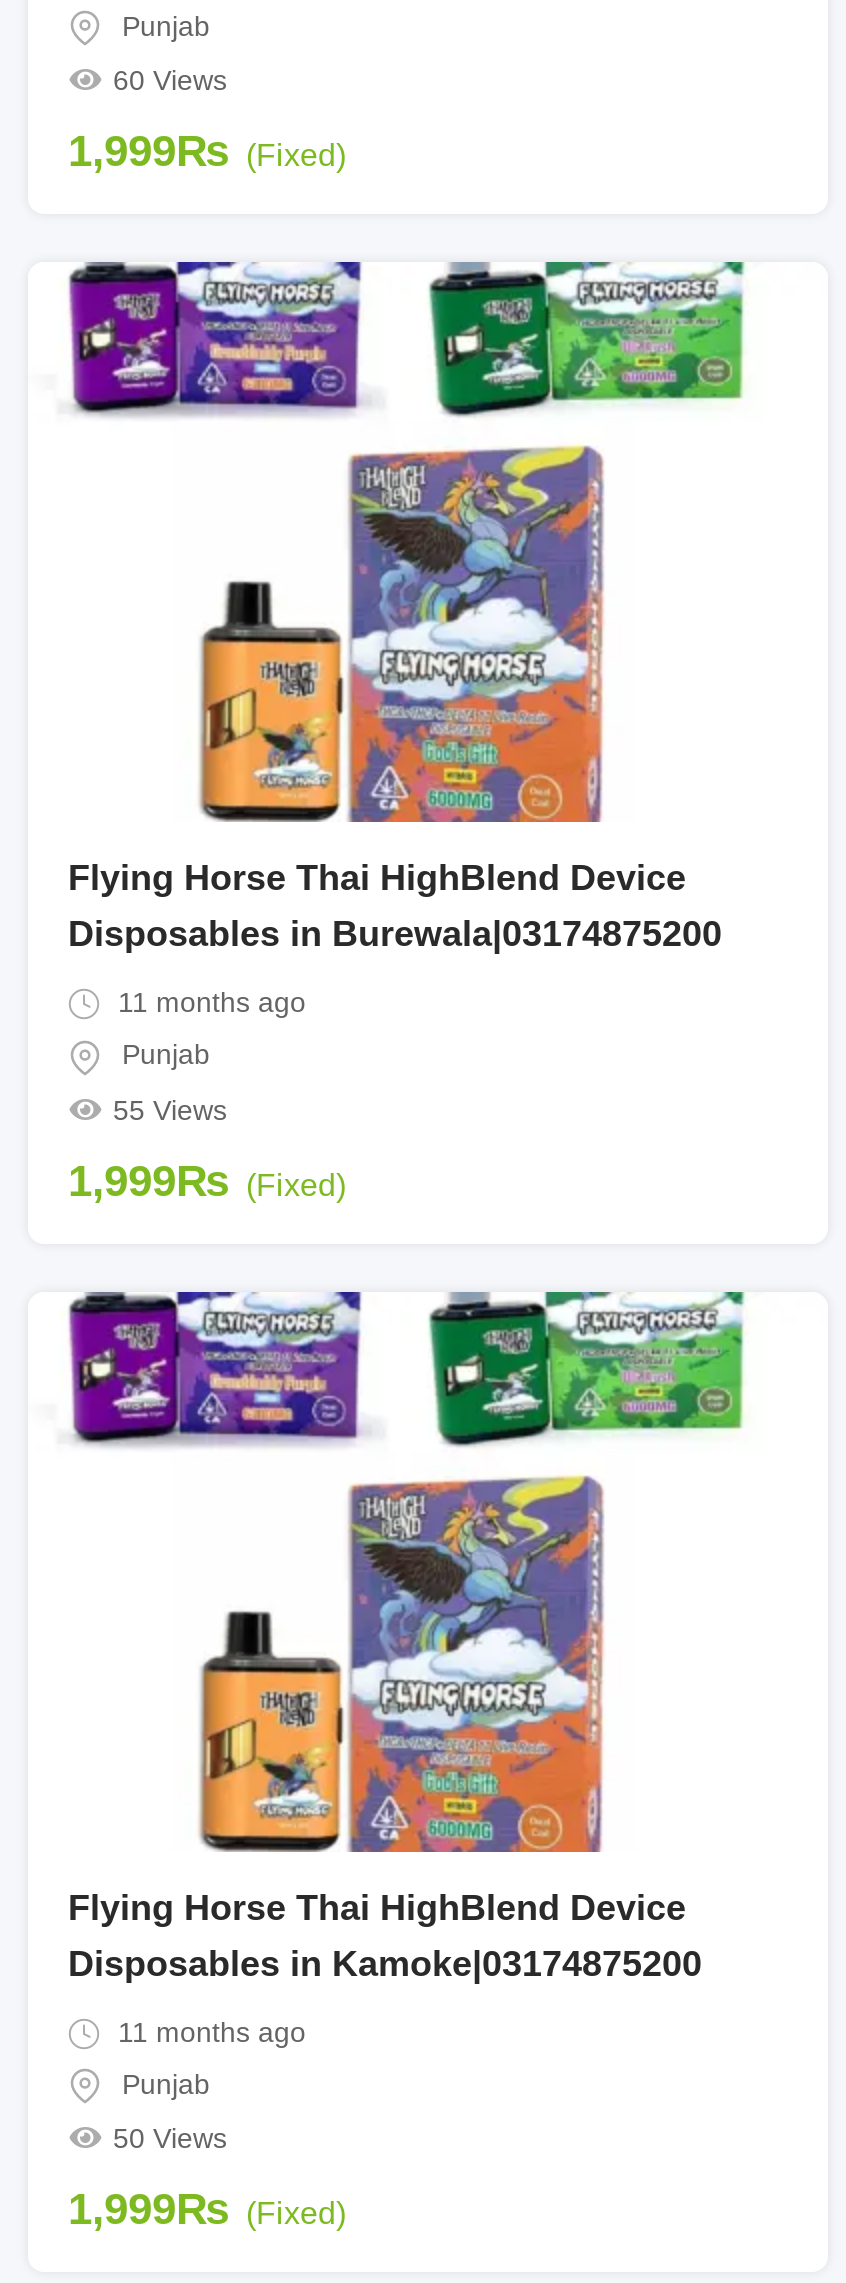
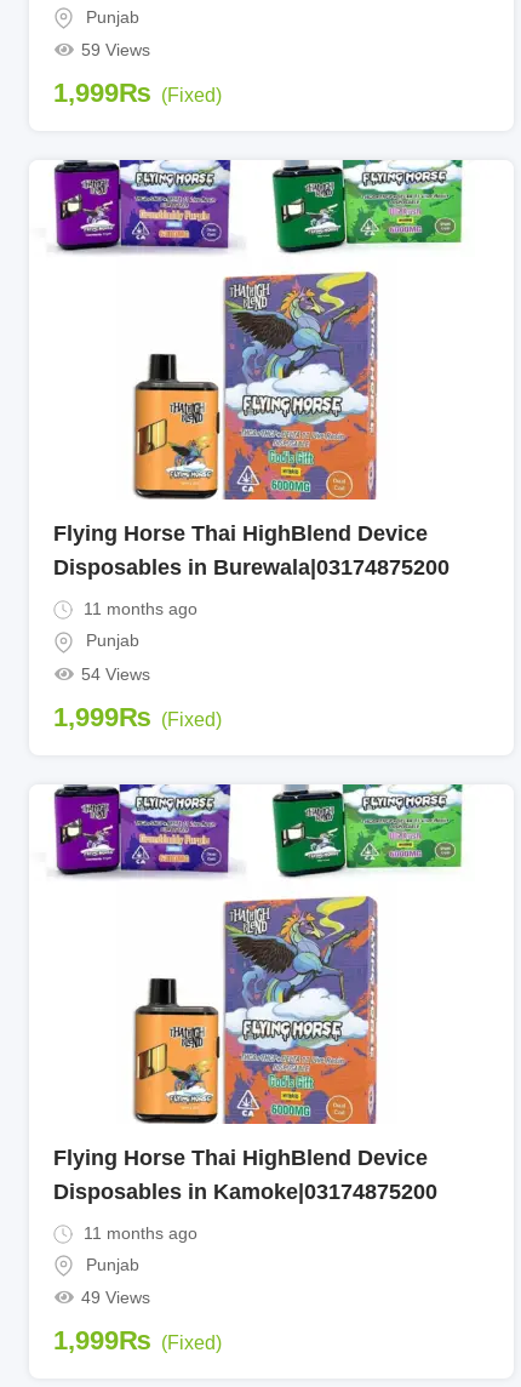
[113,64,227,96] 60 Views -> [81,40,150,60] 59 Views
[113,1094,227,1126] 55 Views -> [81,664,150,684] 54 Views
[113,2123,227,2155] 50 Views -> [81,1288,150,1307] 49 Views

